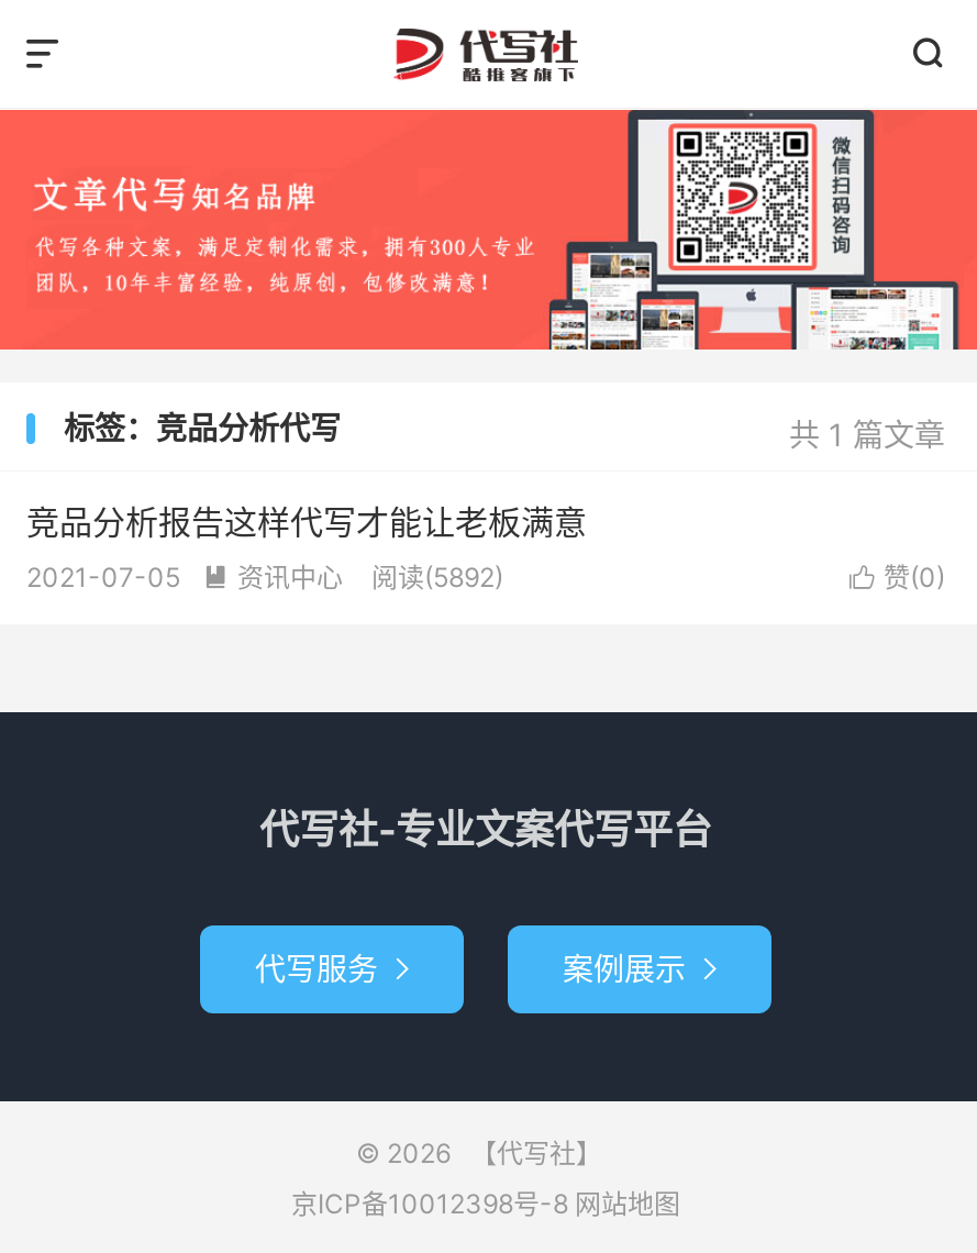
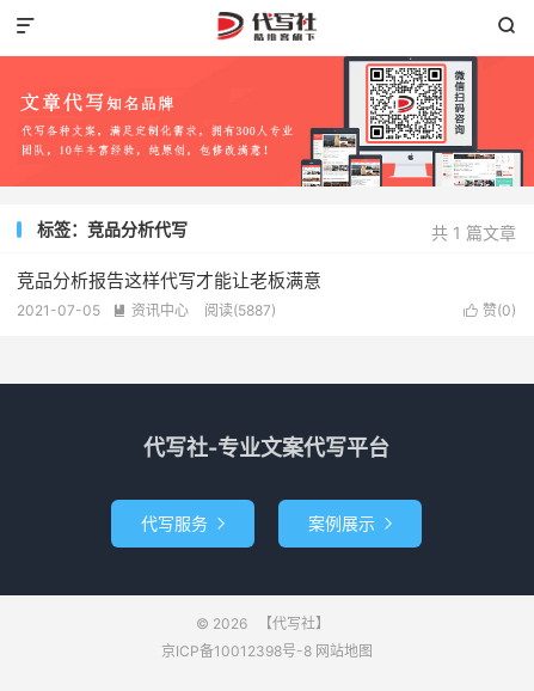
[371,561,503,594] 阅读(5892) -> [204,302,276,320] 阅读(5887)

